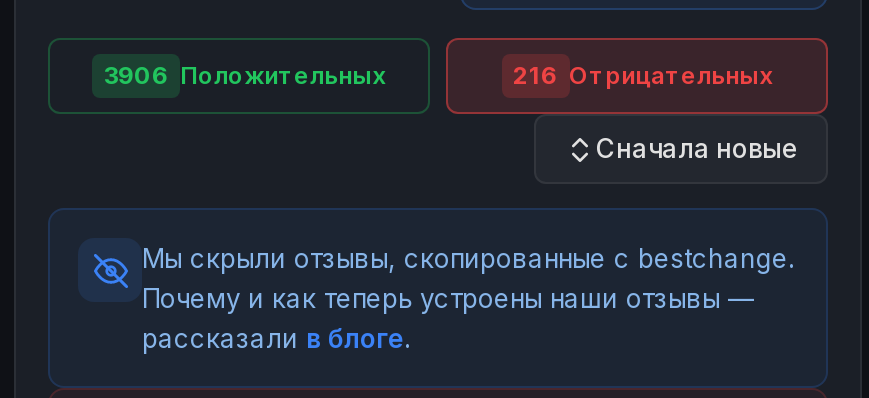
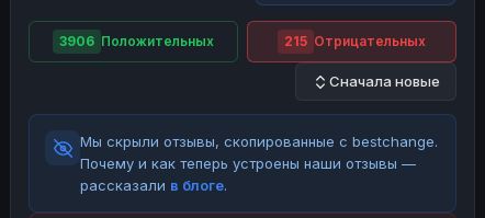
[513,60,773,90] 216 Отрицательных -> [284,33,426,49] 215 Отрицательных

